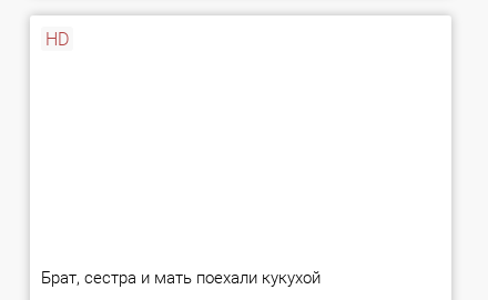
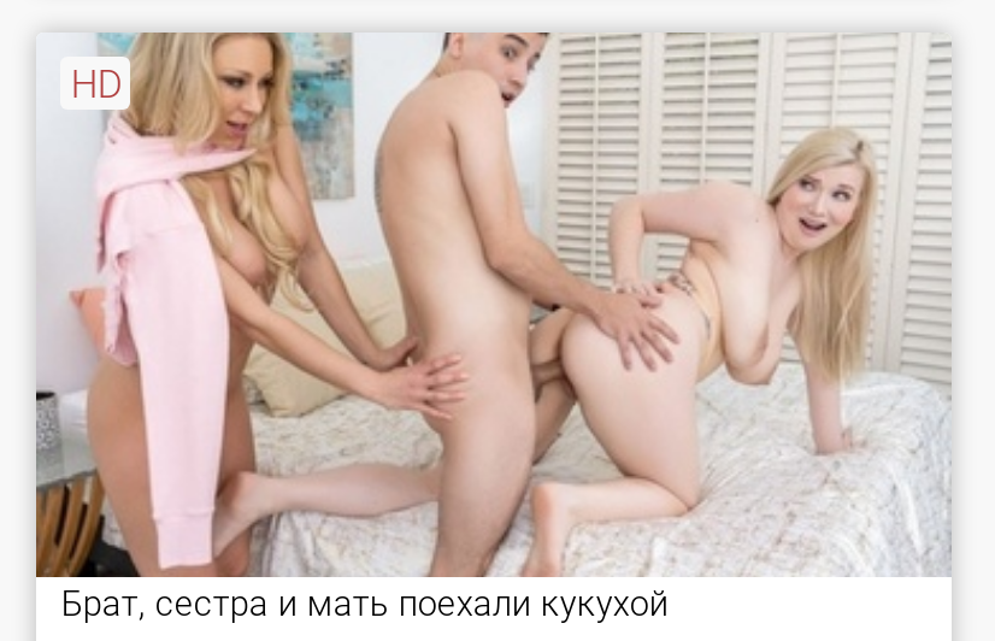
none -> [34,30,952,580] [image]

